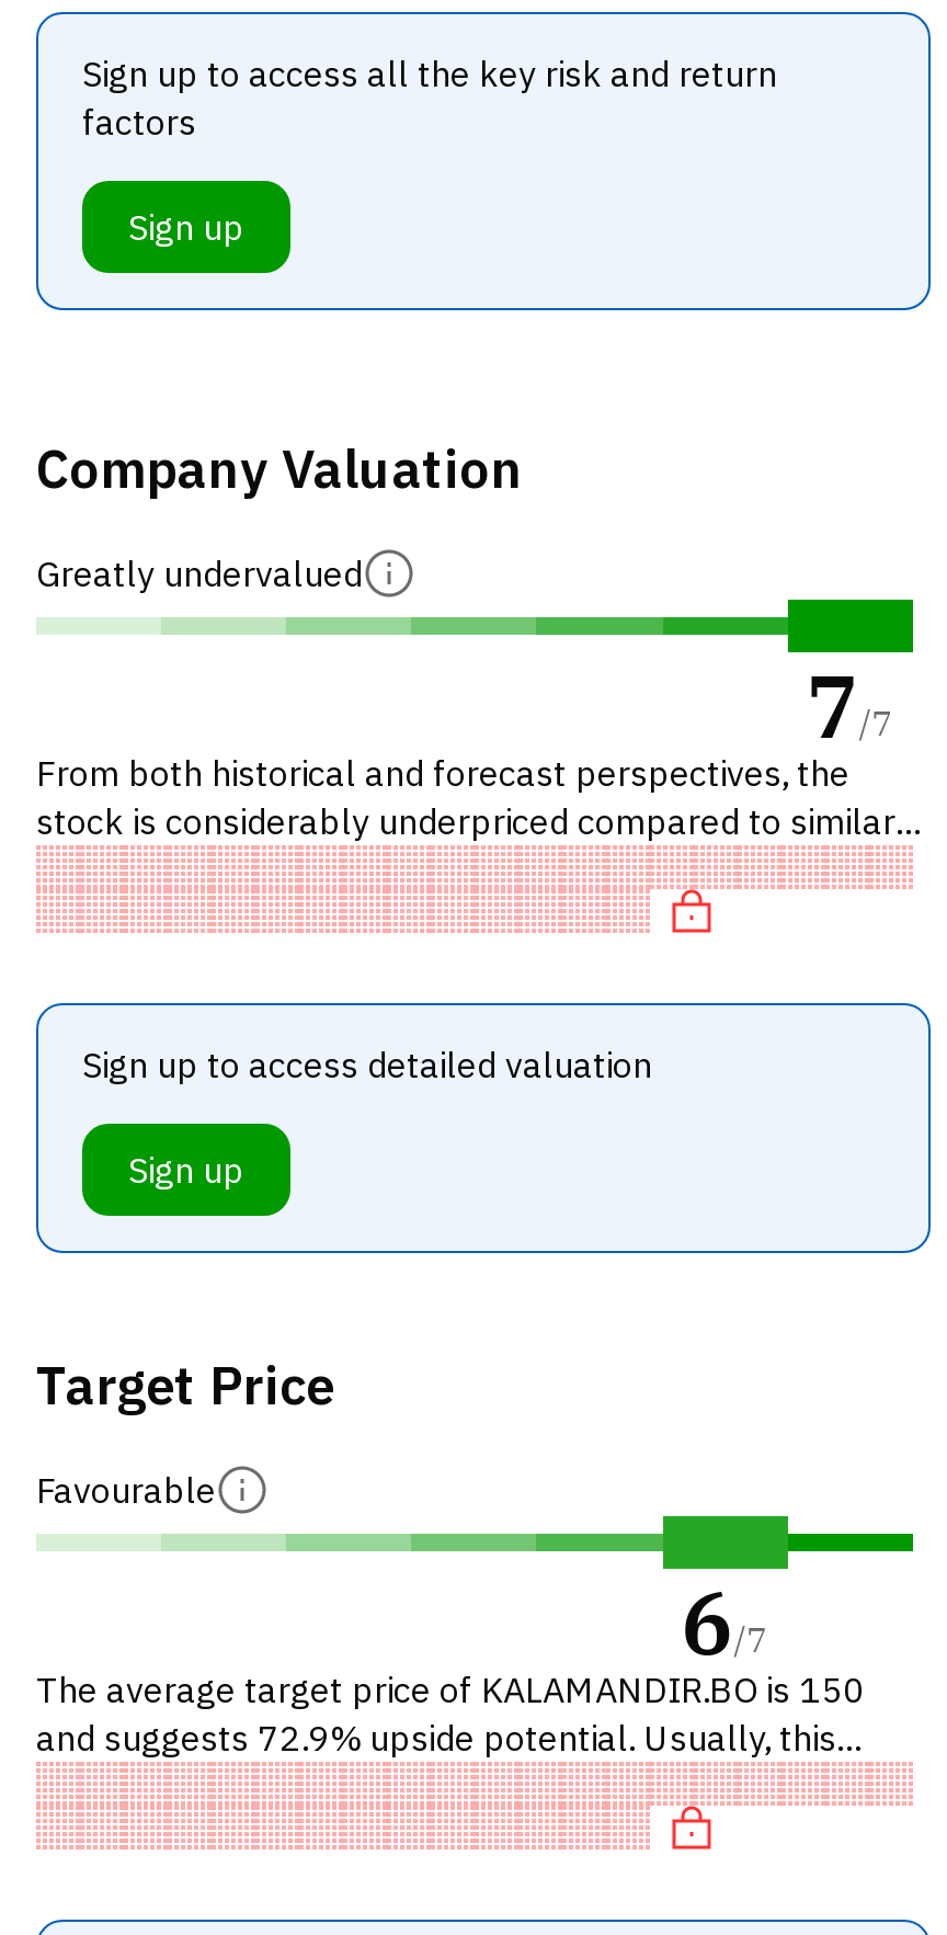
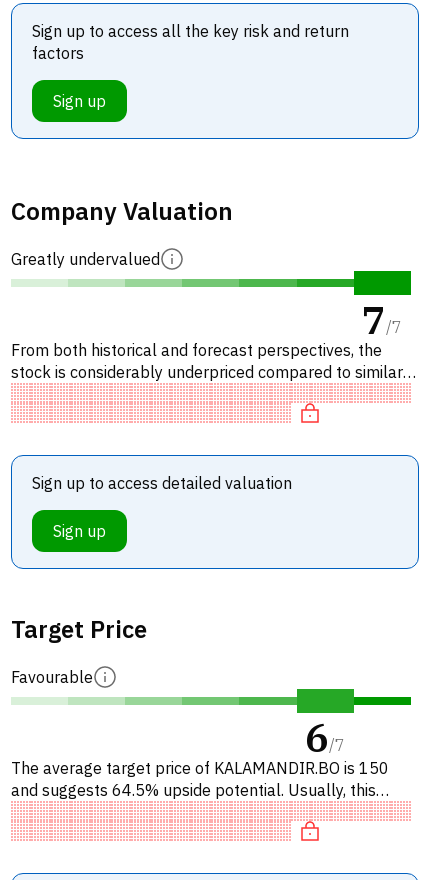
[36,1716,836,1759] and suggests 72.9% upside potential. Usually, this -> [11,780,376,800] and suggests 64.5% upside potential. Usually, this

